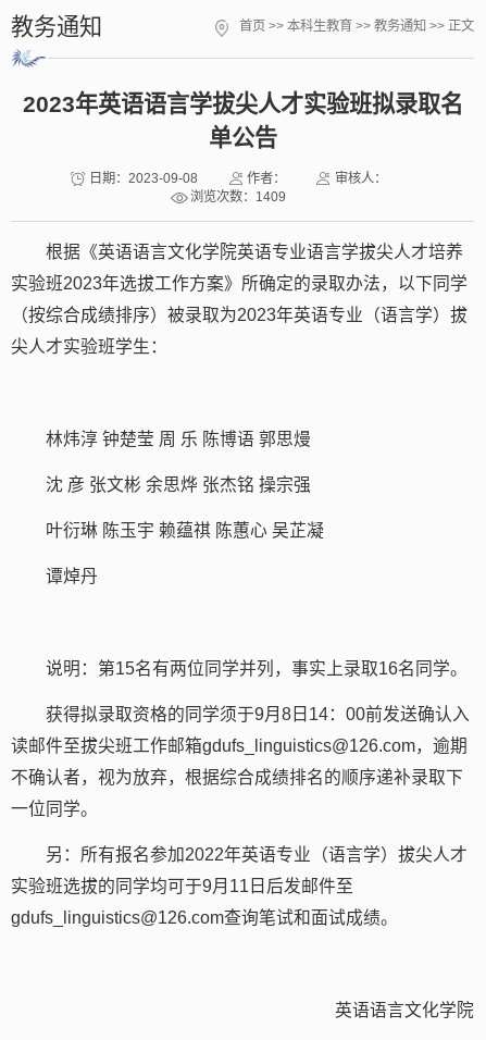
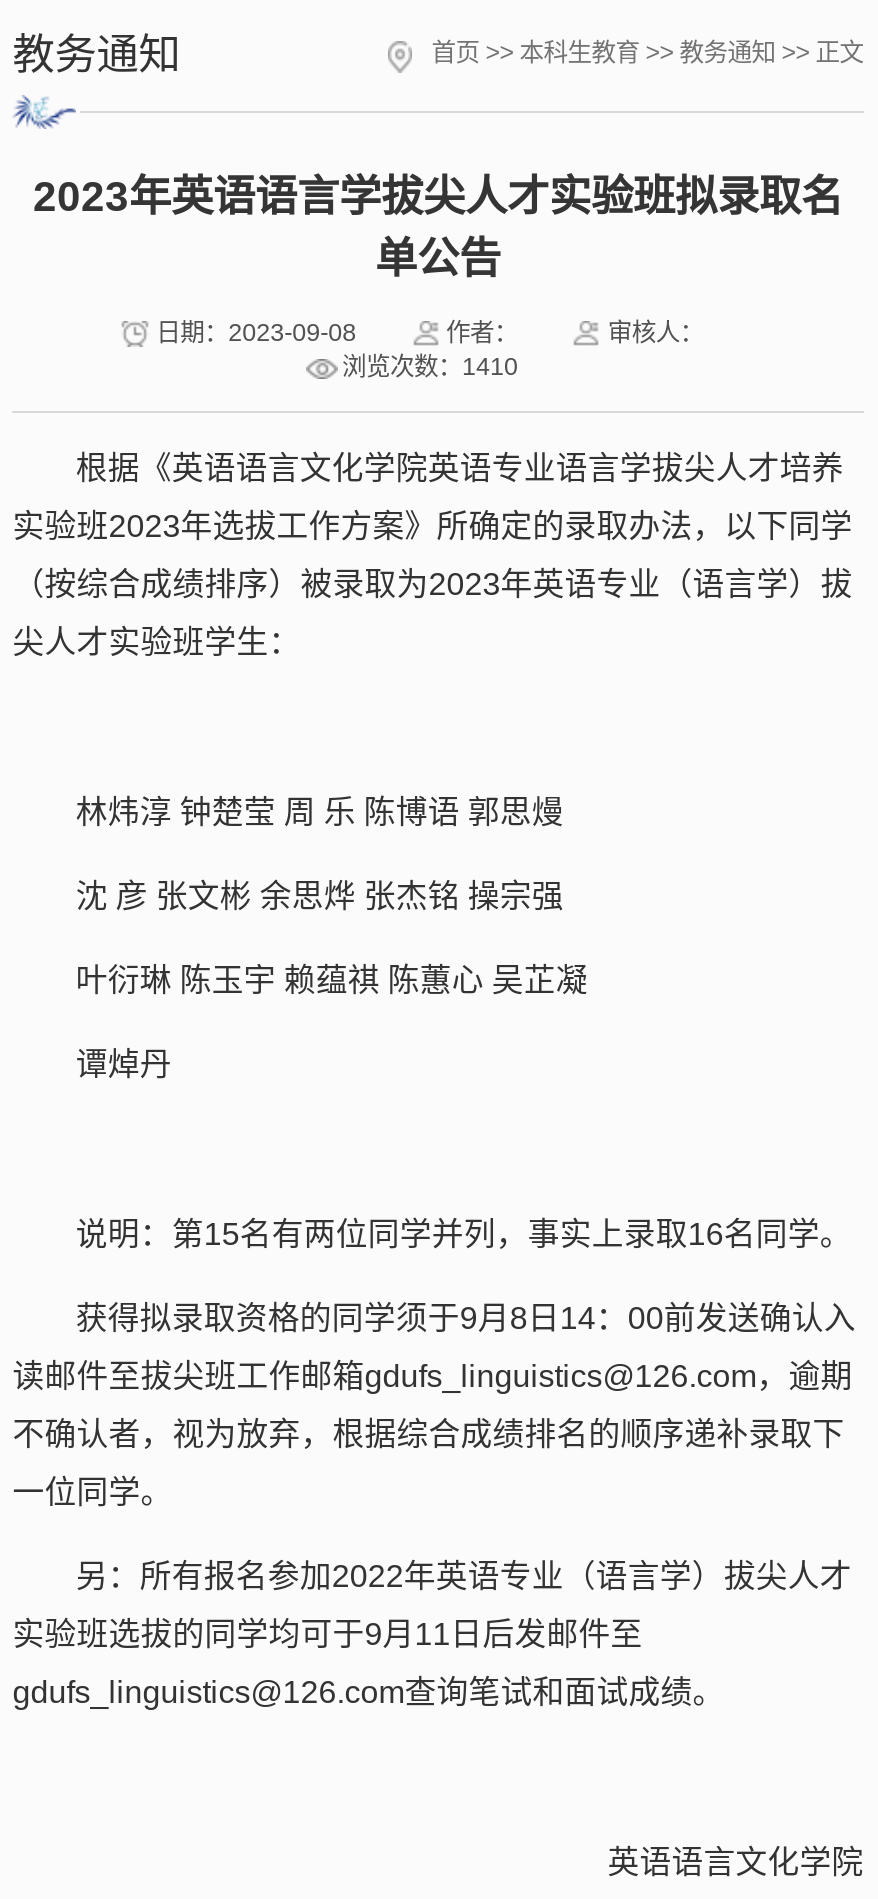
[190,189,286,205] 浏览次数：1409 -> [342,353,518,381] 浏览次数：1410

